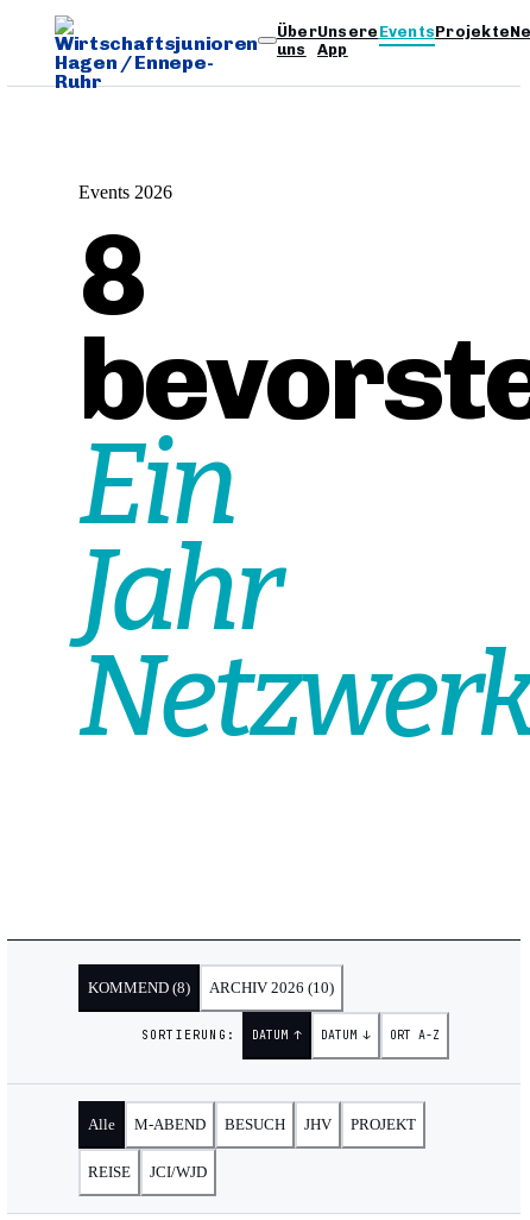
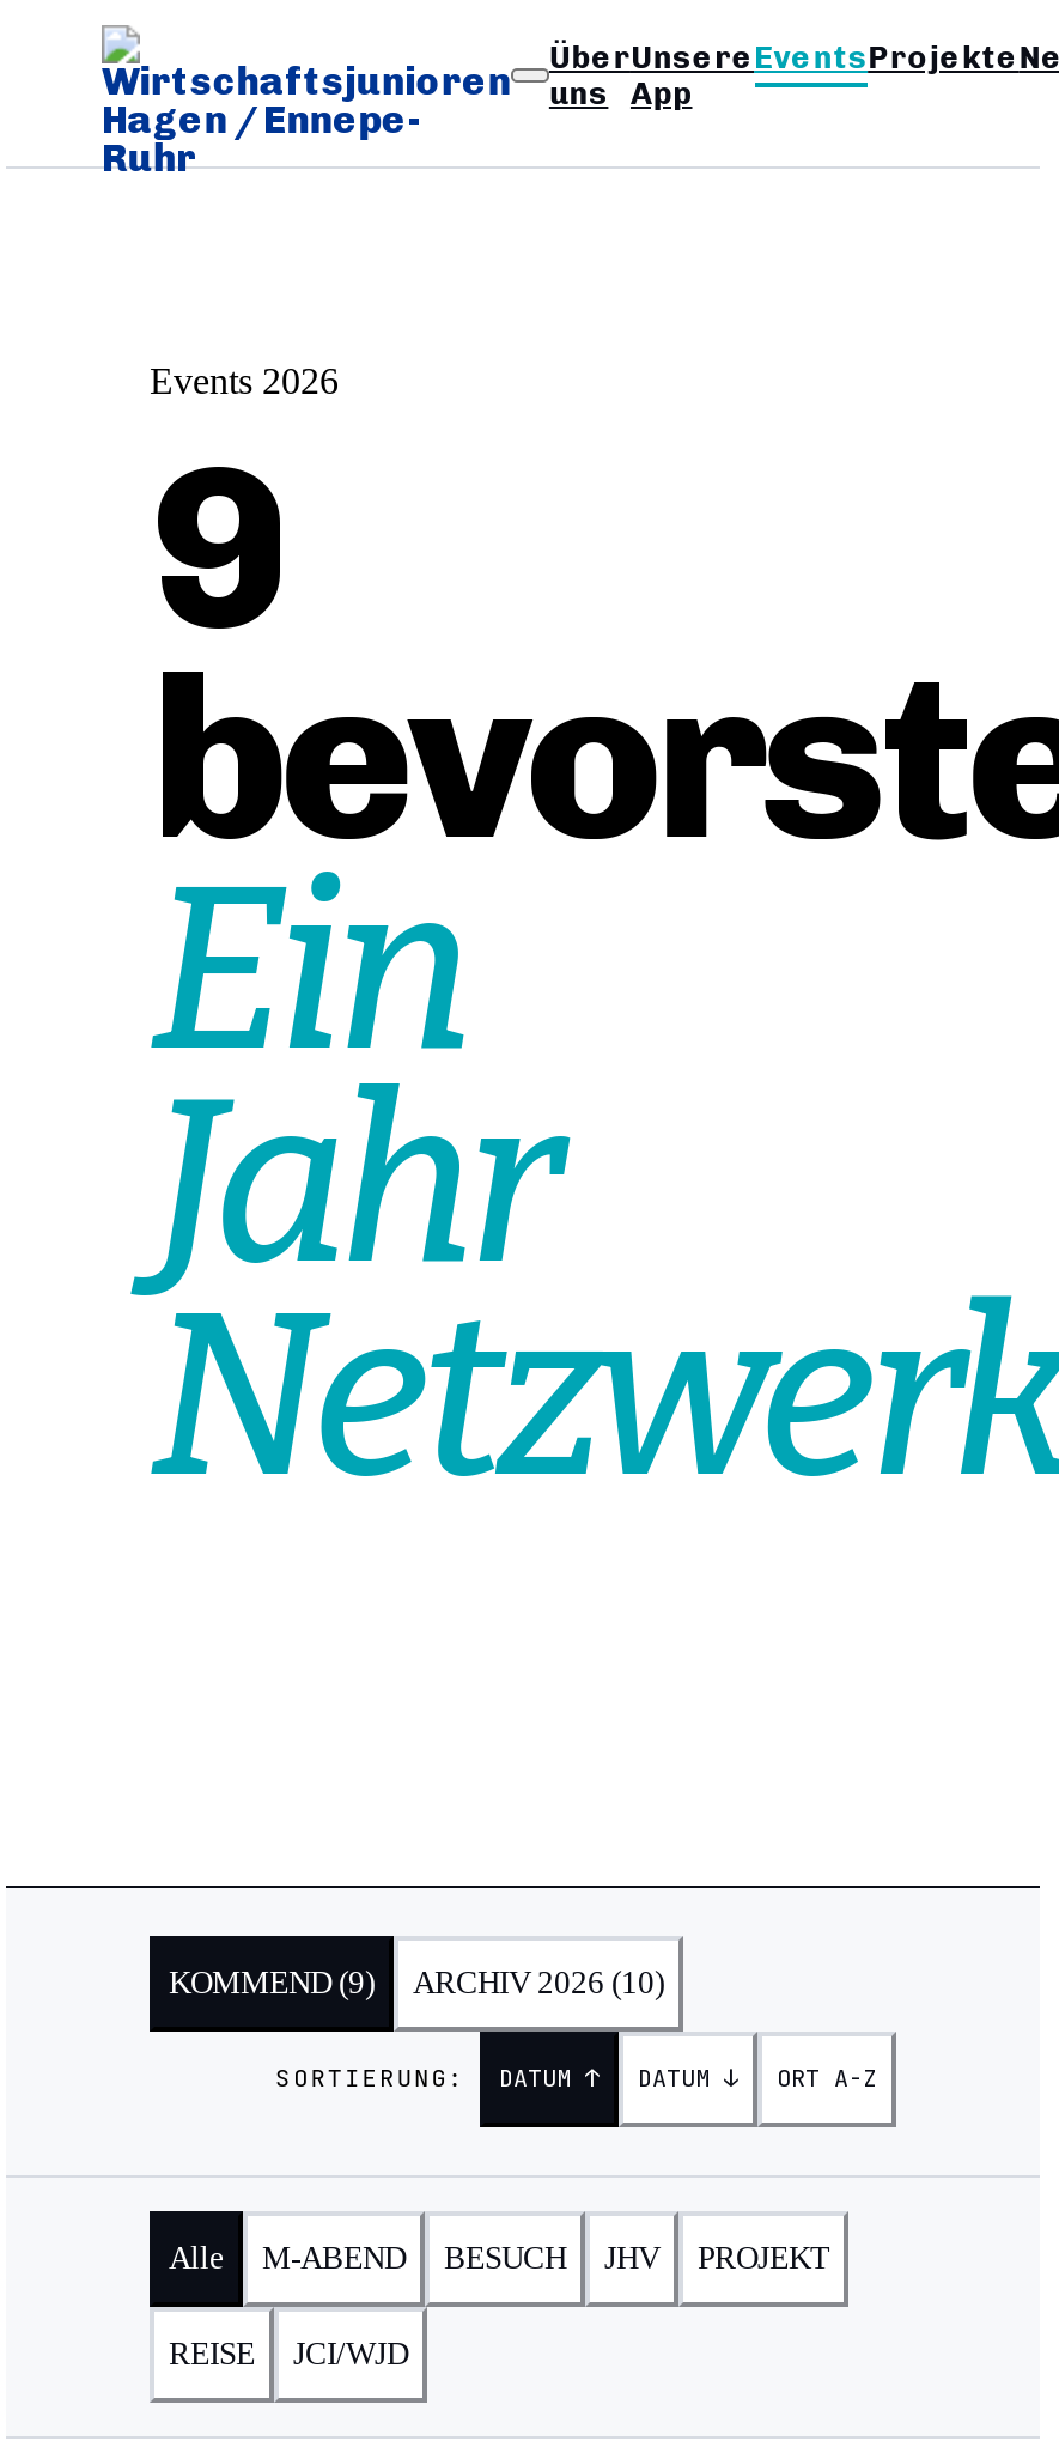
[78,207,144,342] 8 -> [150,411,282,684] 9
[88,978,334,996] KOMMEND (8) ARCHIV 2026 (10) -> [169,1964,664,2000] KOMMEND (9) ARCHIV 2026 (10)

